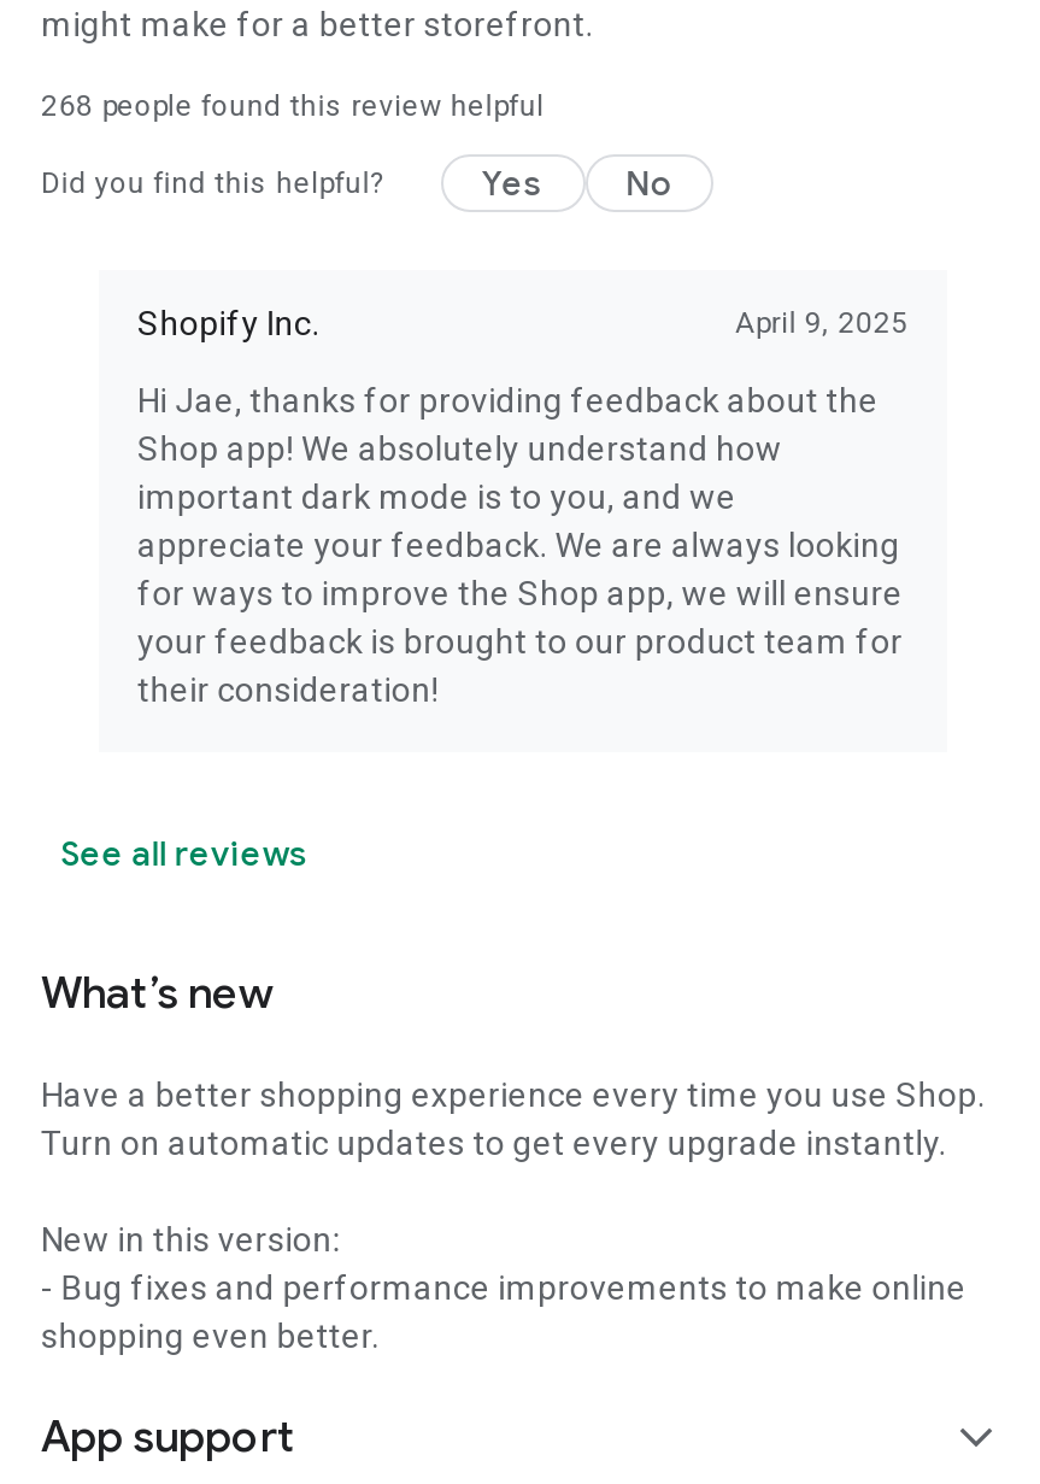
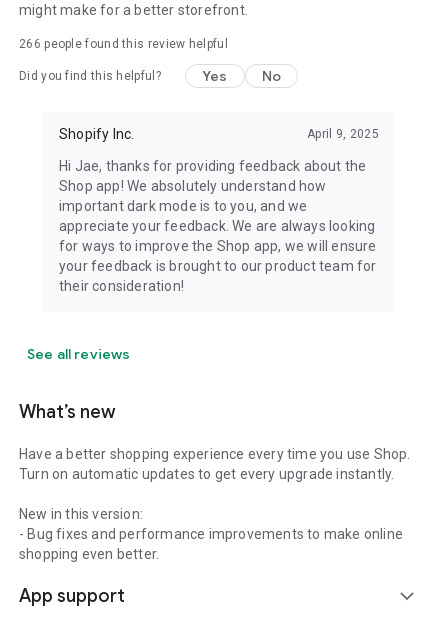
[41,89,544,123] 268 people found this review helpful -> [19,37,228,51] 266 people found this review helpful

